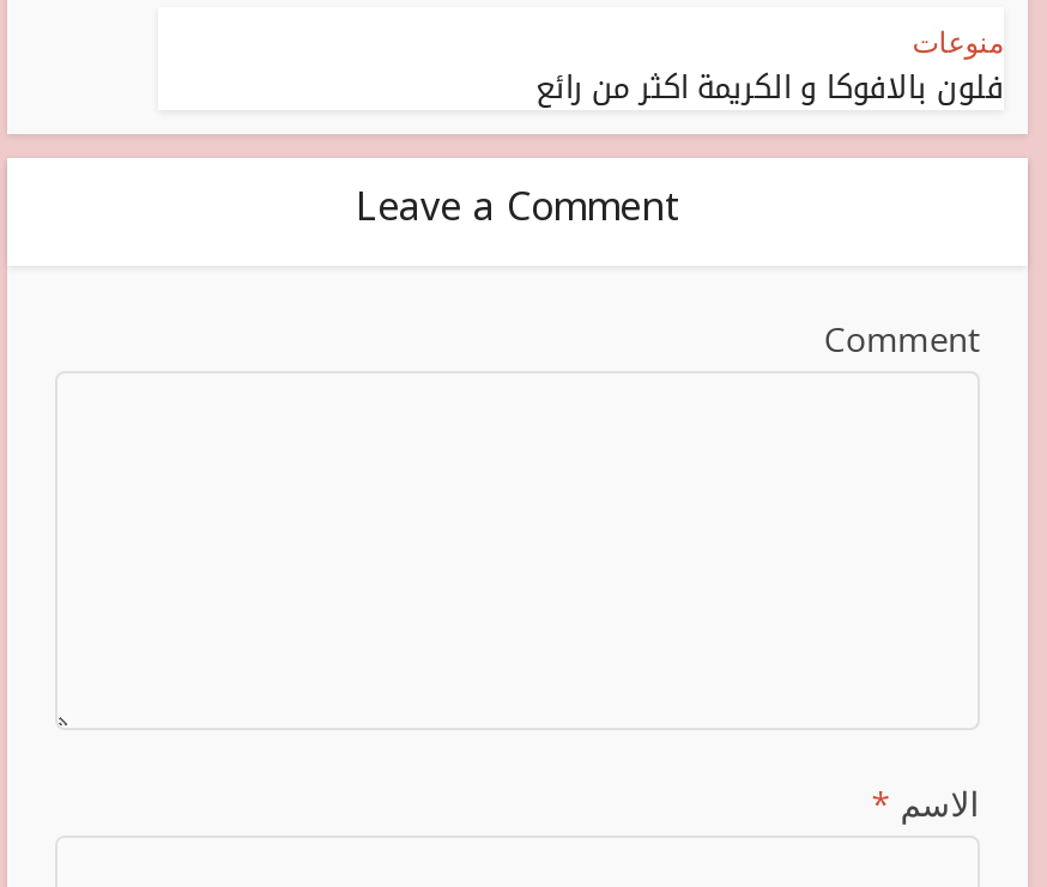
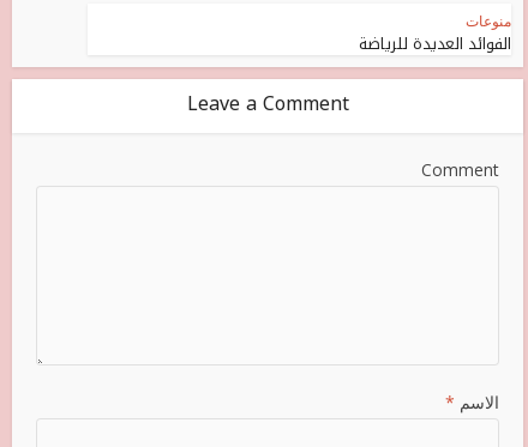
[536,57,1003,117] فلون بالافوكا و الكريمة اكثر من رائع -> [359,29,511,59] الفوائد العديدة للرياضة

